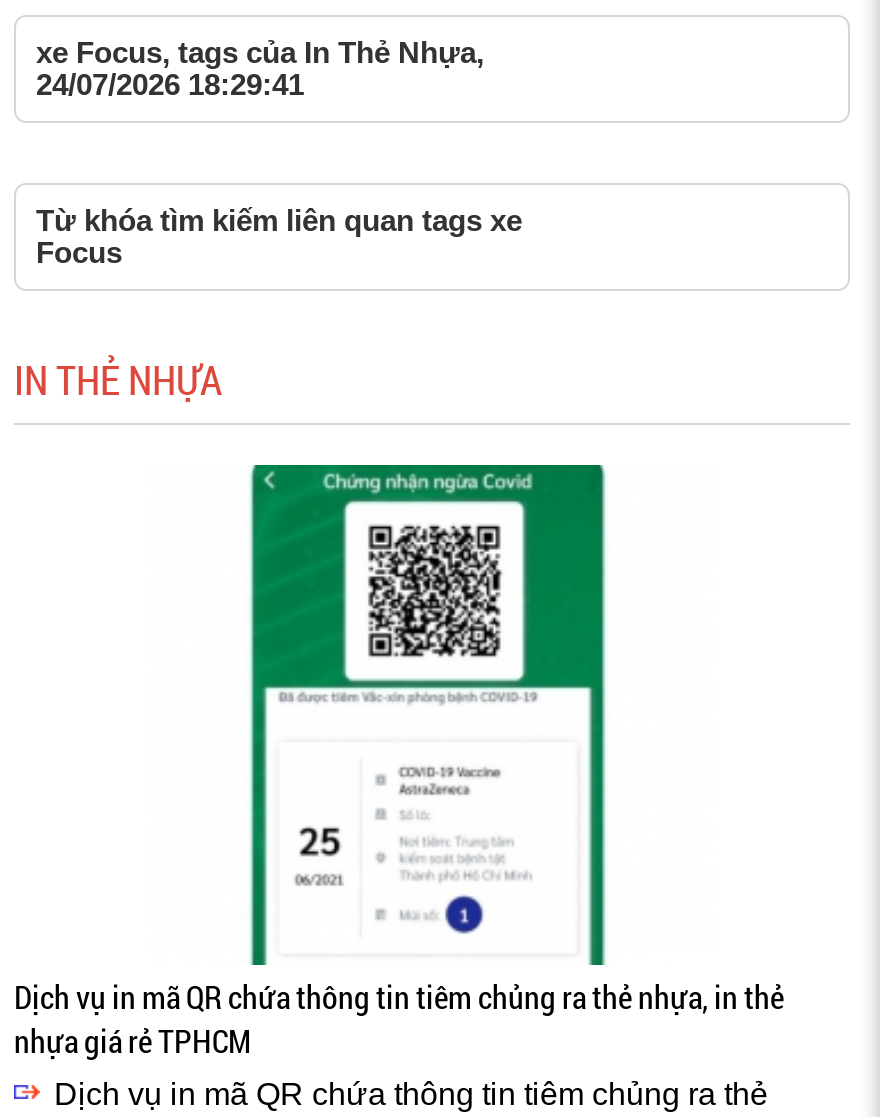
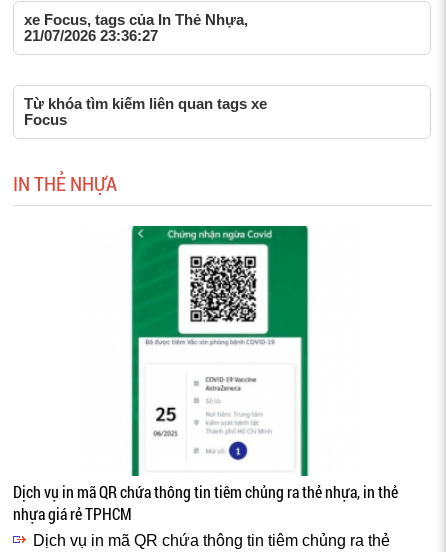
[36,67,304,101] 24/07/2026 18:29:41 -> [24,27,158,44] 21/07/2026 23:36:27

